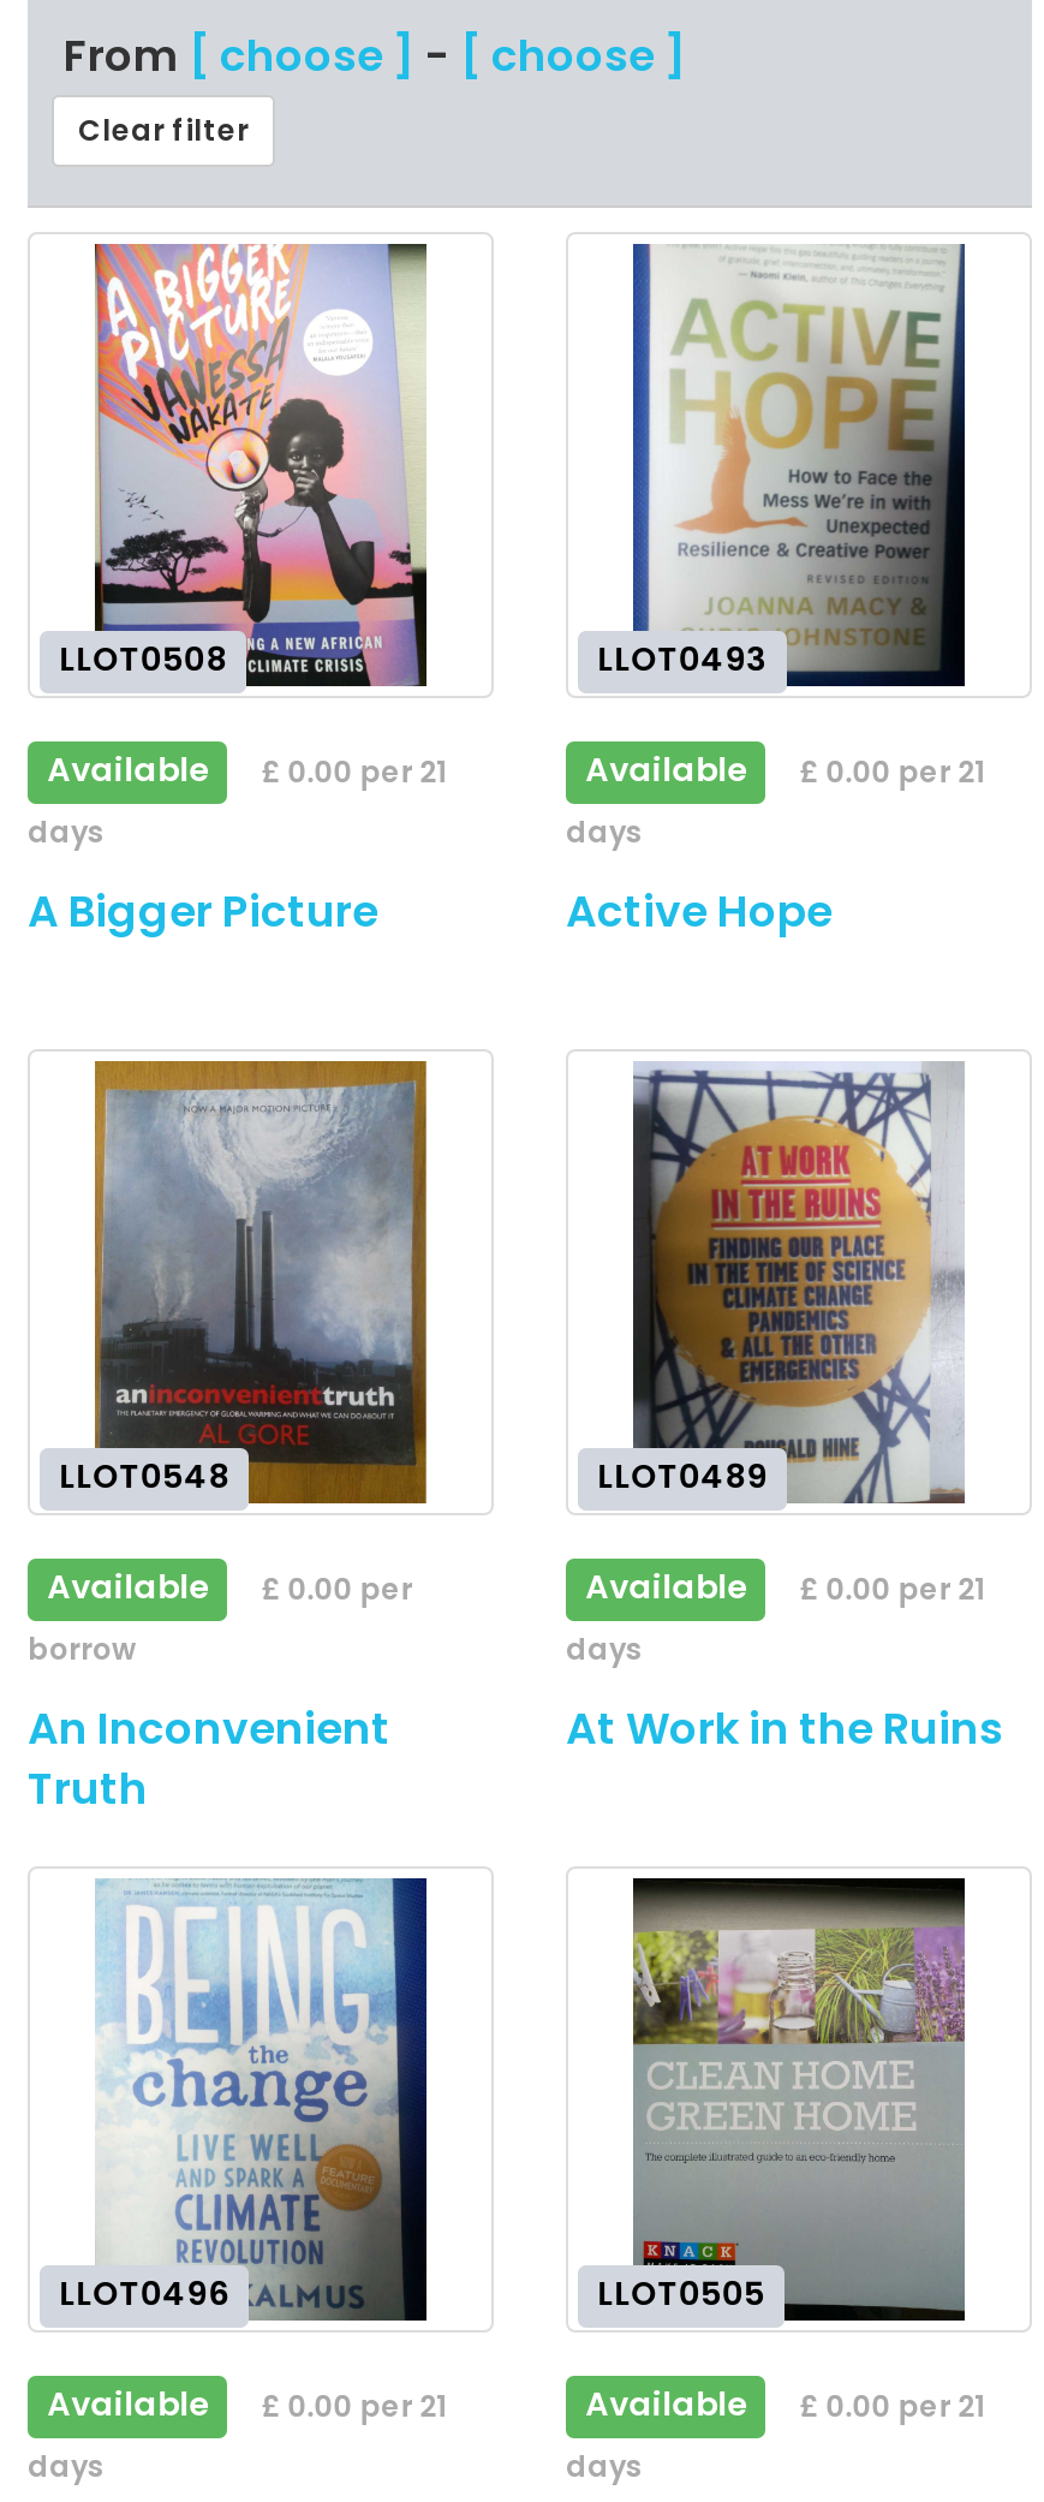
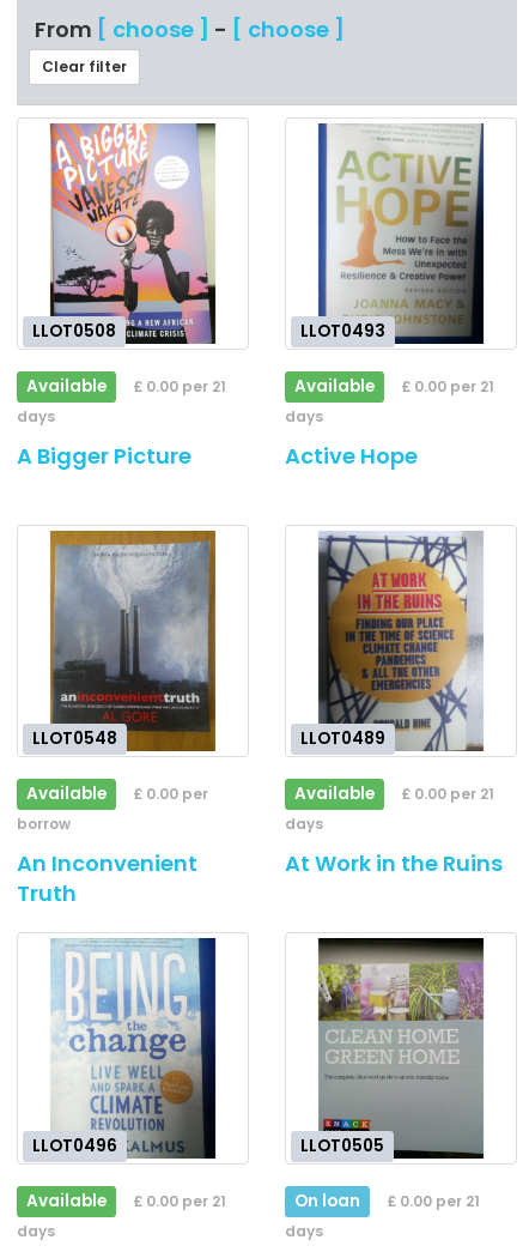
[585,2383,746,2429] Available -> [295,1190,360,1212] On loan

